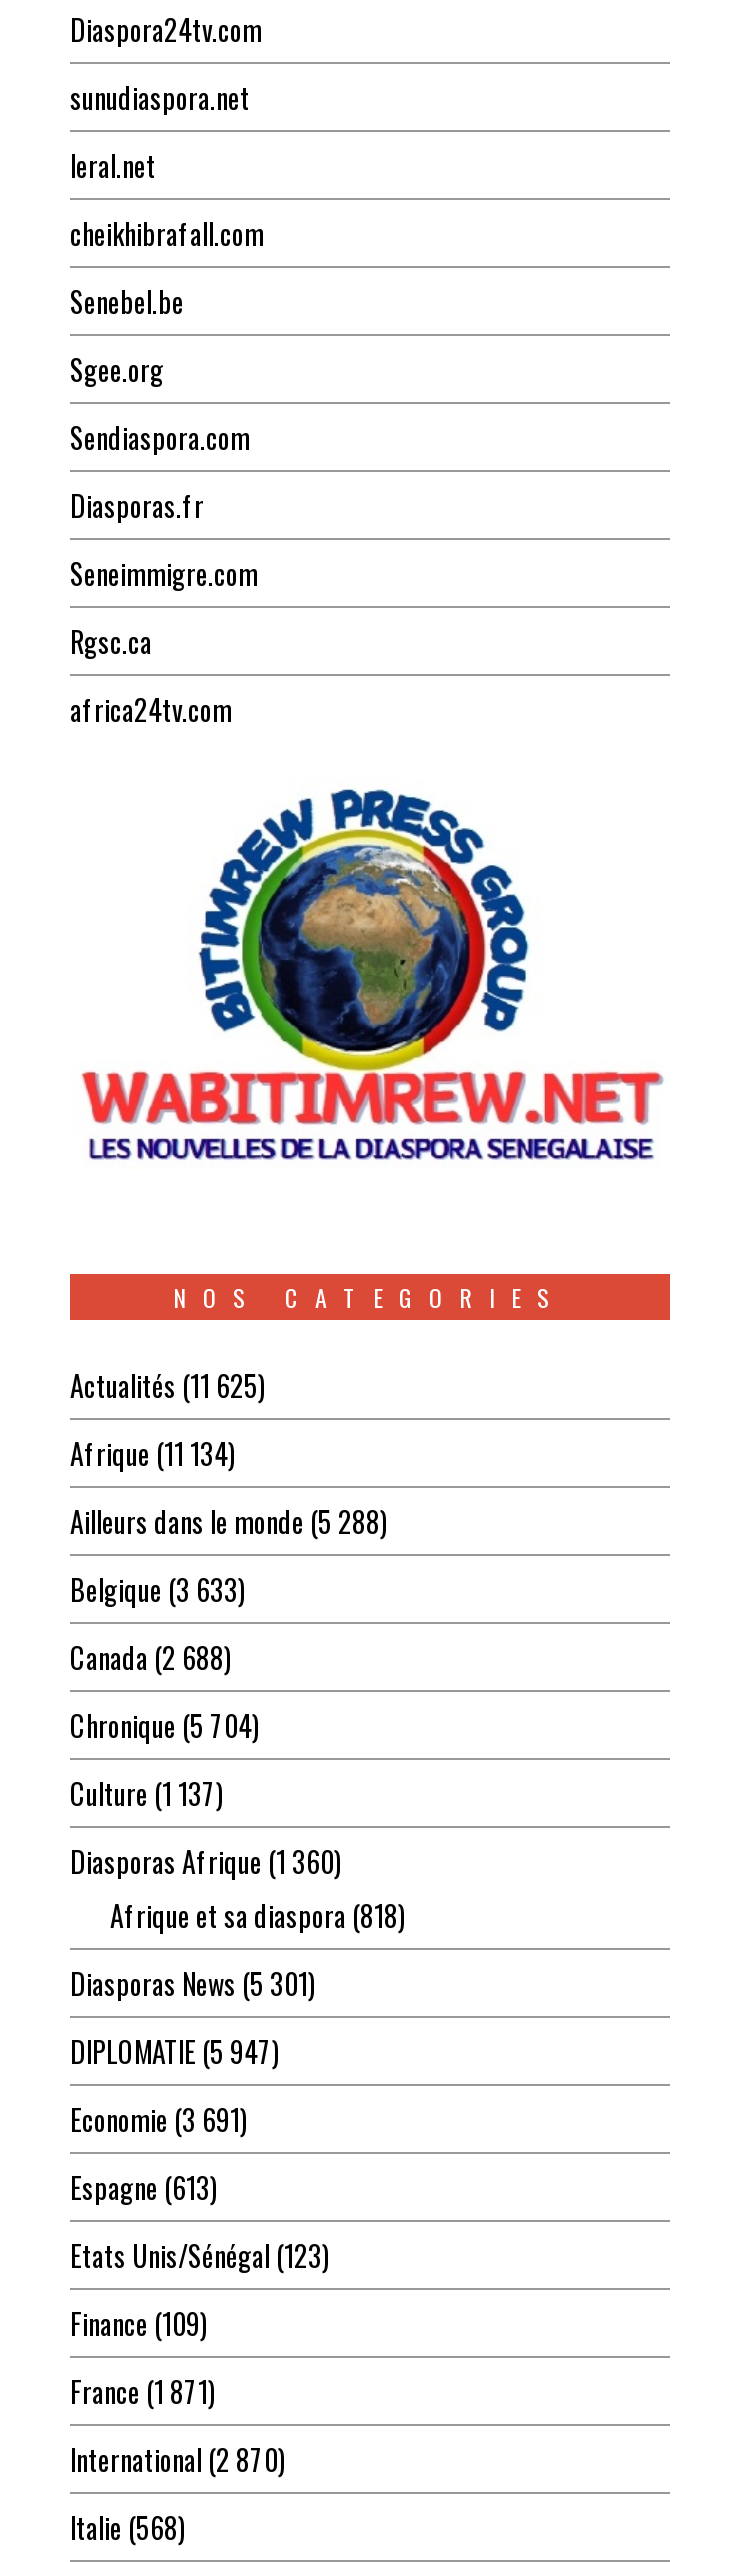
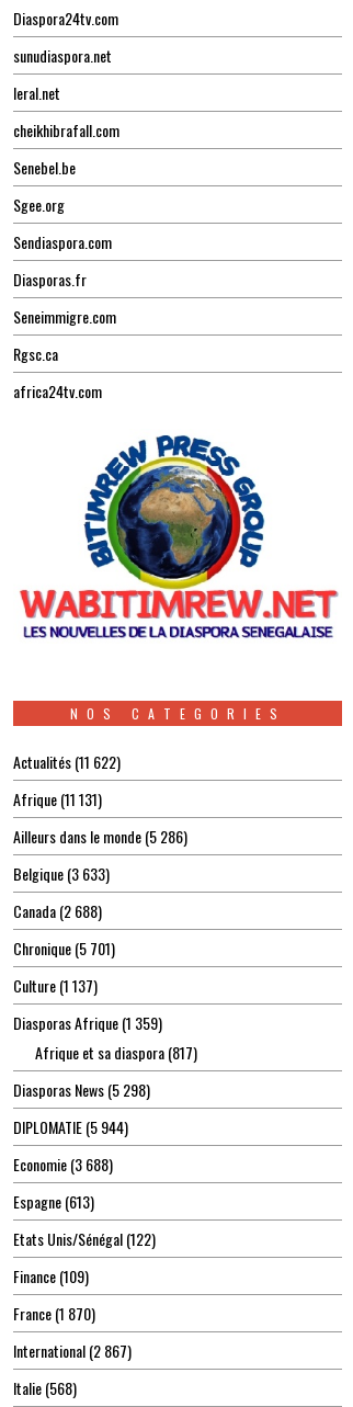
[70,1363,266,1405] Actualités (11 625) -> [13,750,121,773] Actualités (11 622)
[70,1431,236,1473] Afrique (11 134) -> [13,787,102,810] Afrique (11 131)
[70,1499,388,1541] Ailleurs dans le monde (5 288) -> [13,824,187,847] Ailleurs dans le monde (5 286)
[70,1703,260,1745] Chronique (5 704) -> [13,936,115,959] Chronique (5 701)
[70,1839,342,1881] Diasporas Afrique (1 360) -> [13,1011,162,1034] Diasporas Afrique (1 359)
[110,1893,406,1935] Afrique et sa diaspora (818) -> [35,1040,197,1063] Afrique et sa diaspora (817)
[70,1961,316,2003] Diasporas News (5 301) -> [13,1078,150,1101] Diasporas News (5 298)
[70,2029,280,2071] DIPLOMATIE (5 947) -> [13,1115,128,1138] DIPLOMATIE (5 944)
[70,2097,248,2139] Economie (3 691) -> [13,1152,113,1175] Economie (3 688)
[70,2233,330,2275] Etats Unis/Sénégal (123) -> [13,1227,156,1250] Etats Unis/Sénégal (122)
[70,2369,216,2411] France (1 871) -> [13,1301,95,1324] France (1 870)
[70,2437,286,2479] International (2 870) -> [13,1339,132,1362] International (2 867)

